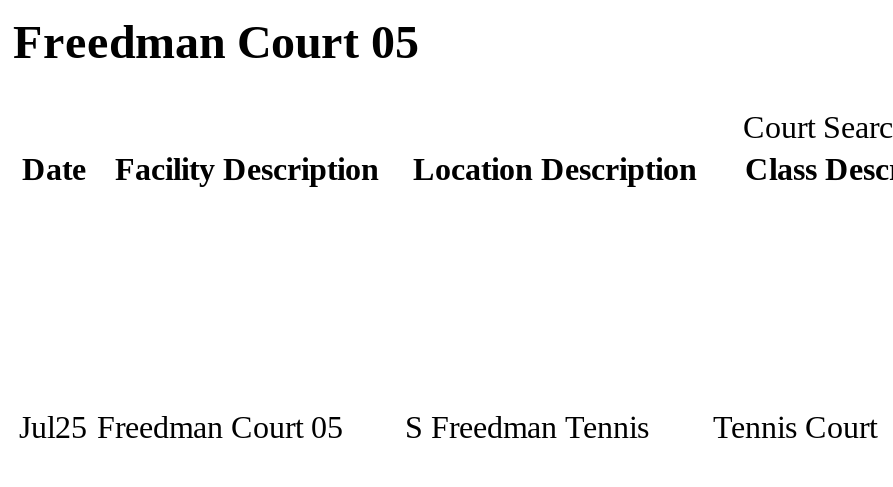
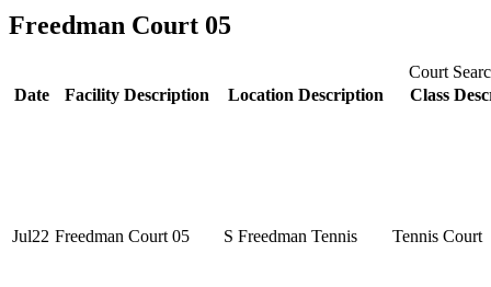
[19,409,343,443] Jul25 Freedman Court 05 -> [12,226,190,245] Jul22 Freedman Court 05

